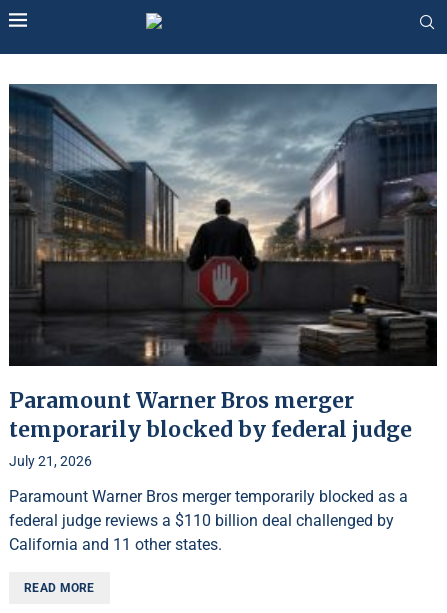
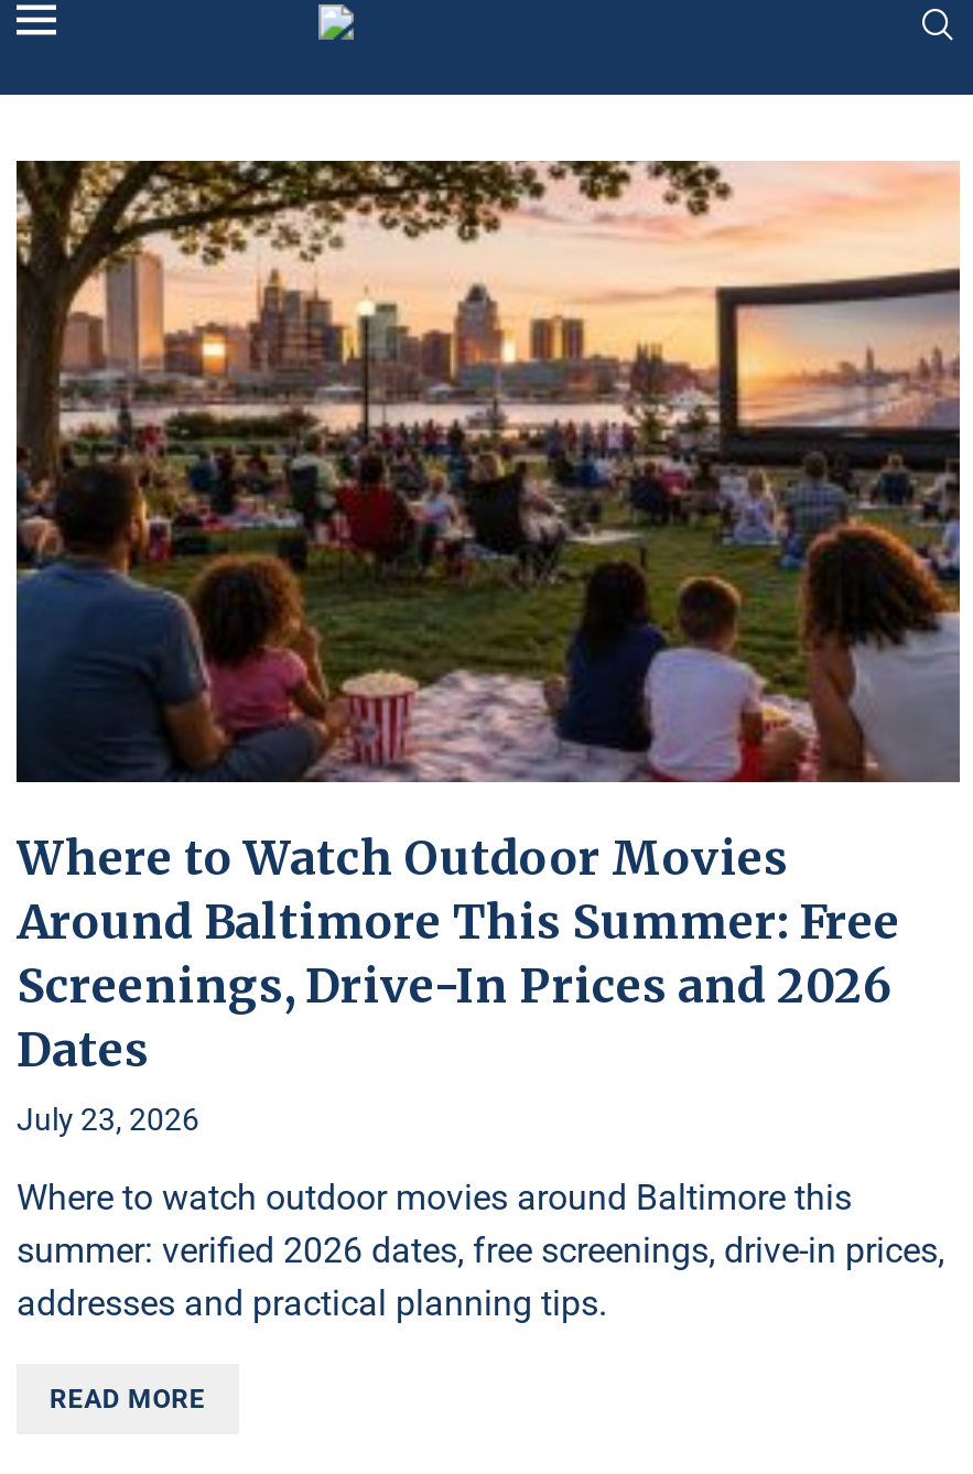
[9,83,438,469] [image] | Paramount Warner Bros merger | temporarily blocked by federal judge | July 21, 2026 -> [14,159,962,1138] [image] | Where to Watch Outdoor Movies | Around Baltimore This Summer: Free | Screenings, Drive-In Prices and 2026 | Dates | July 23, 2026
[9,487,408,554] Paramount Warner Bros merger temporarily blocked as a | federal judge reviews a $110 billion deal challenged by | California and 11 other states. -> [17,1178,944,1325] Where to watch outdoor movies around Baltimore this | summer: verified 2026 dates, free screenings, drive-in prices, | addresses and practical planning tips.

